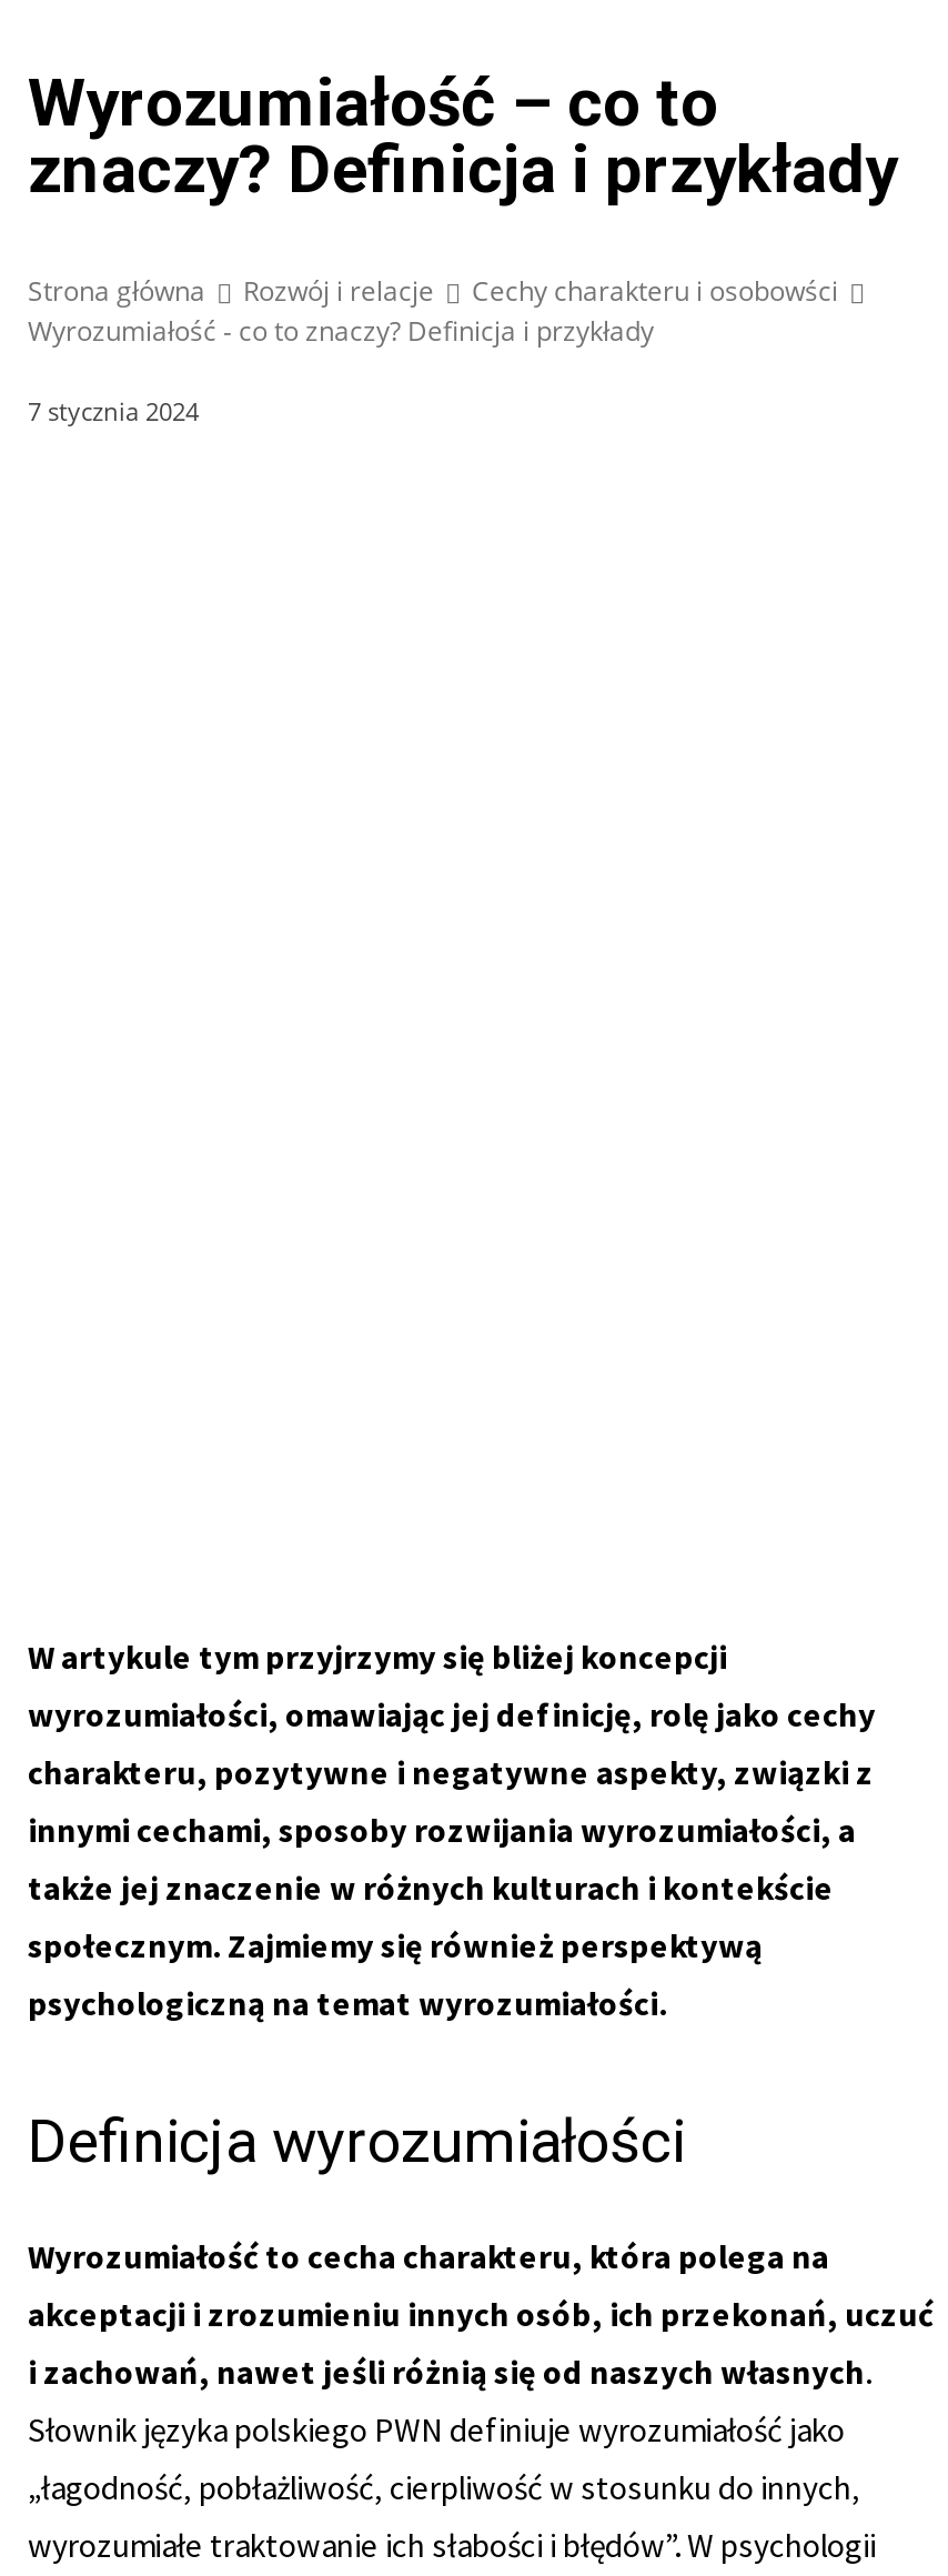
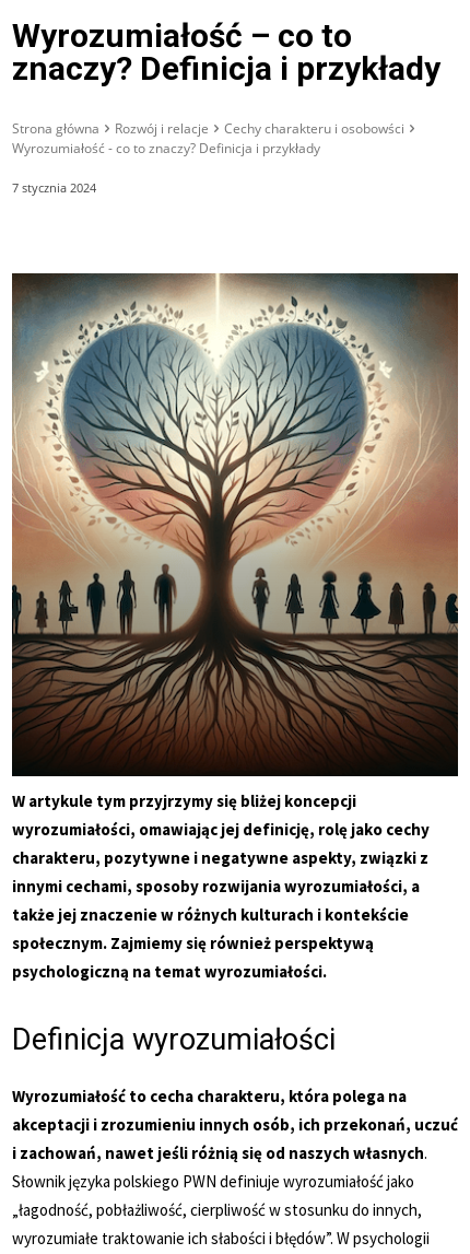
none -> [11,272,459,777] [image]

